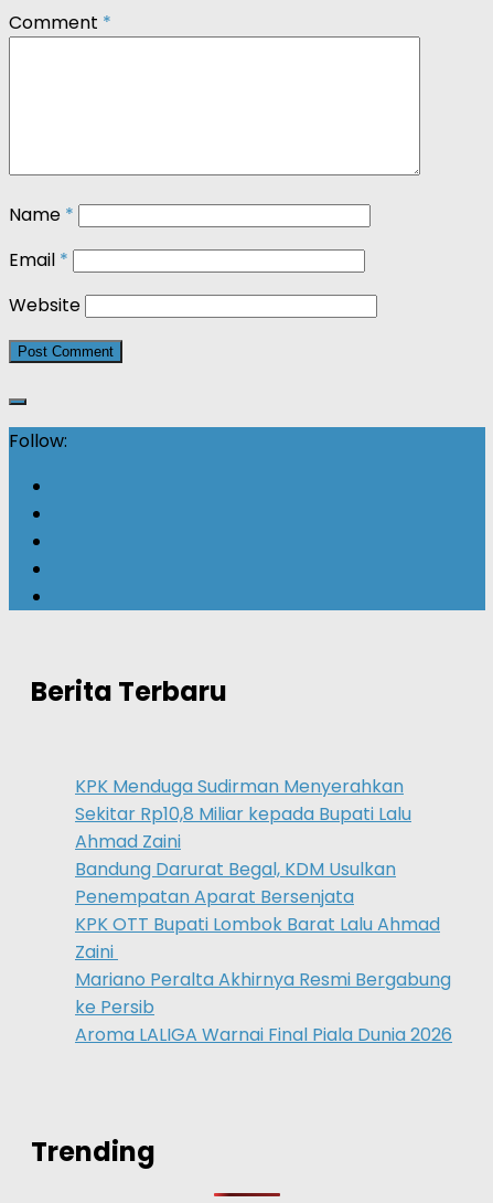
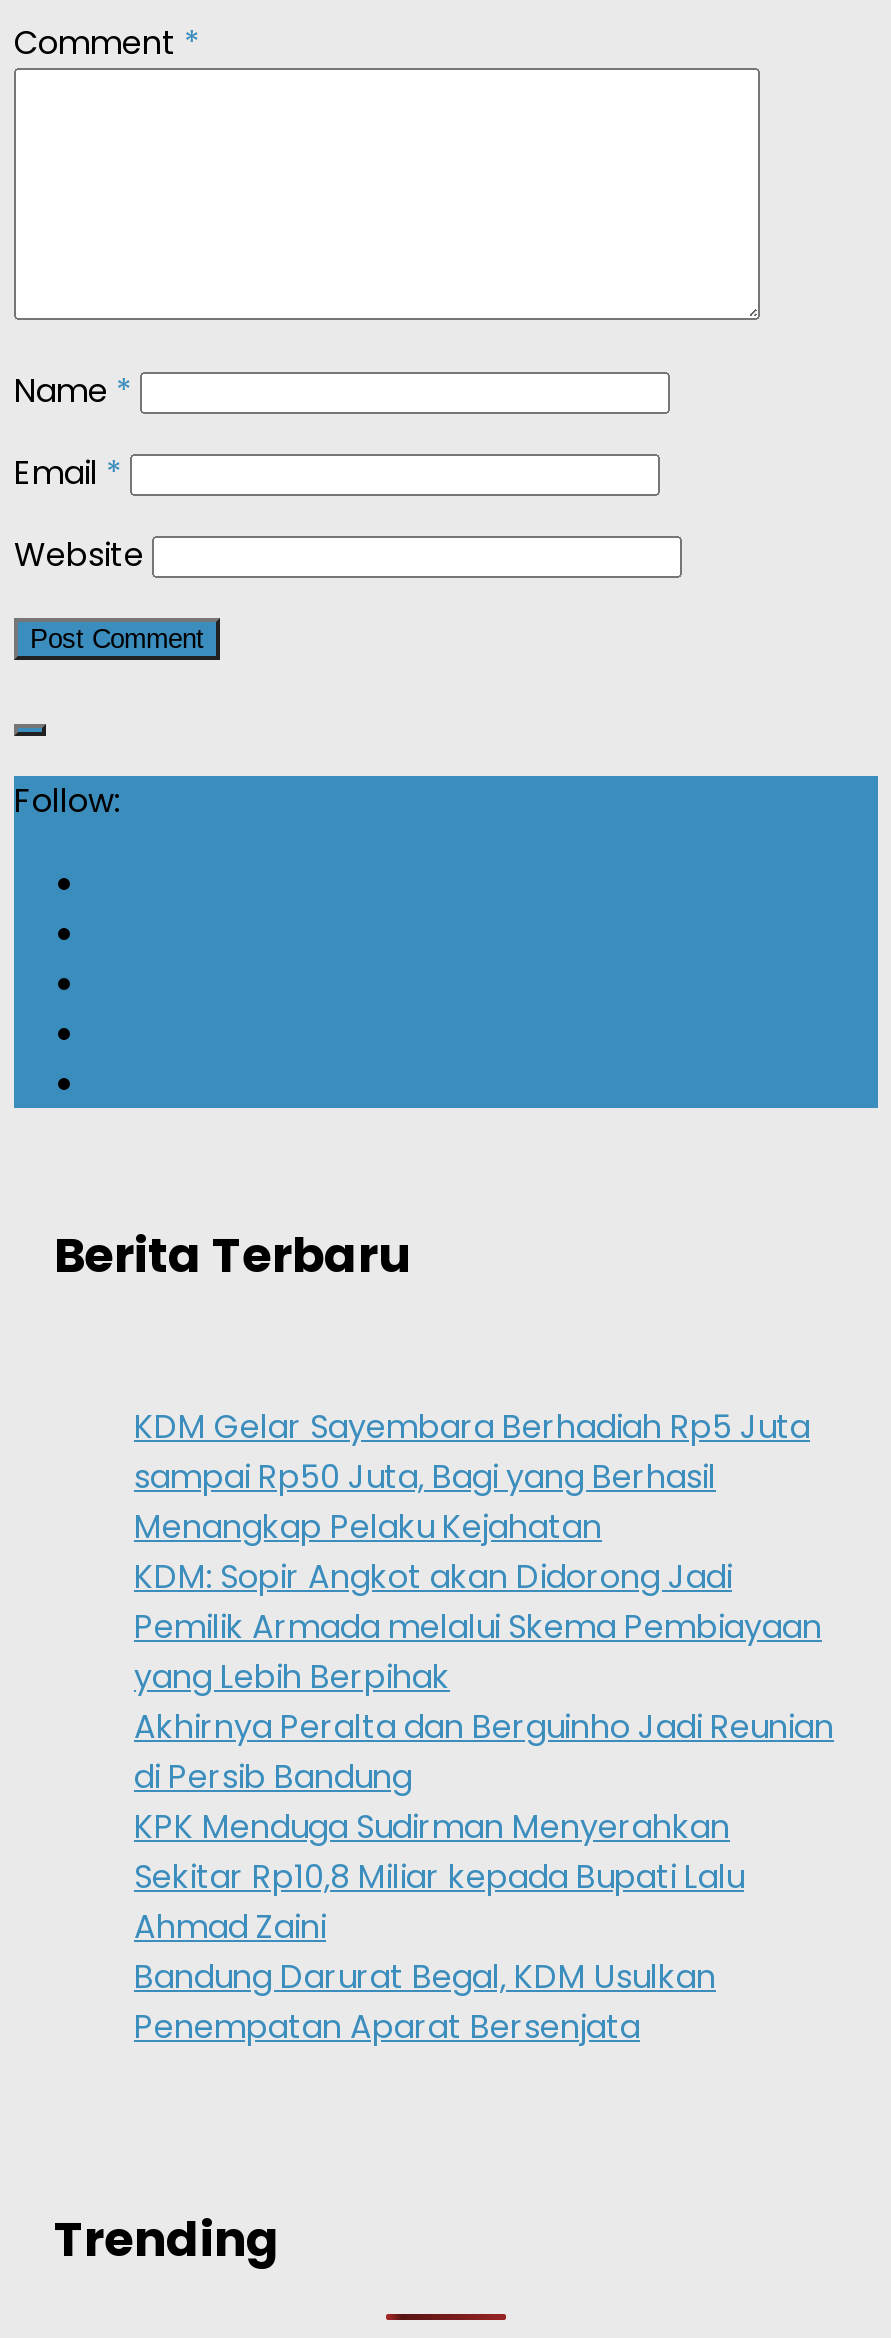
none -> [134,1404,834,1800] KDM Gelar Sayembara Berhadiah Rp5 Juta | sampai Rp50 Juta, Bagi yang Berhasil | Menangkap Pelaku Kejahatan | KDM: Sopir Angkot akan Didorong Jadi | Pemilik Armada melalui Skema Pembiayaan | yang Lebih Berpihak | Akhirnya Peralta dan Berguinho Jadi Reunian | di Persib Bandung
moved [75,774,411,909] -> [134,1804,744,2050]: KPK Menduga Sudirman Menyerahkan | Sekitar Rp10,8 Miliar kepada Bupati Lalu | Ahmad Zaini | Bandung Darurat Begal, KDM Usulkan | Penempatan Aparat Bersenjata
[75,912,452,1047] KPK OTT Bupati Lombok Barat Lalu Ahmad | Zaini | Mariano Peralta Akhirnya Resmi Bergabung | ke Persib | Aroma LALIGA Warnai Final Piala Dunia 2026 -> none

